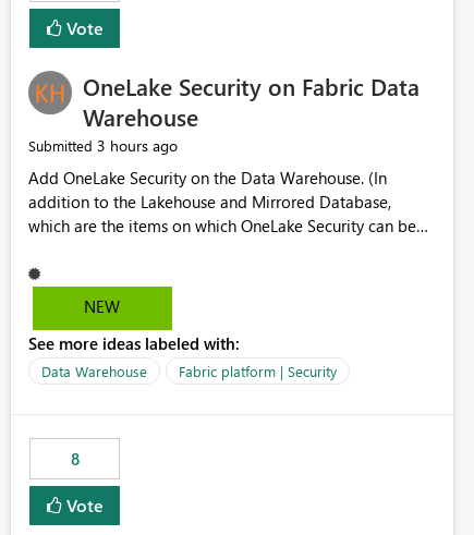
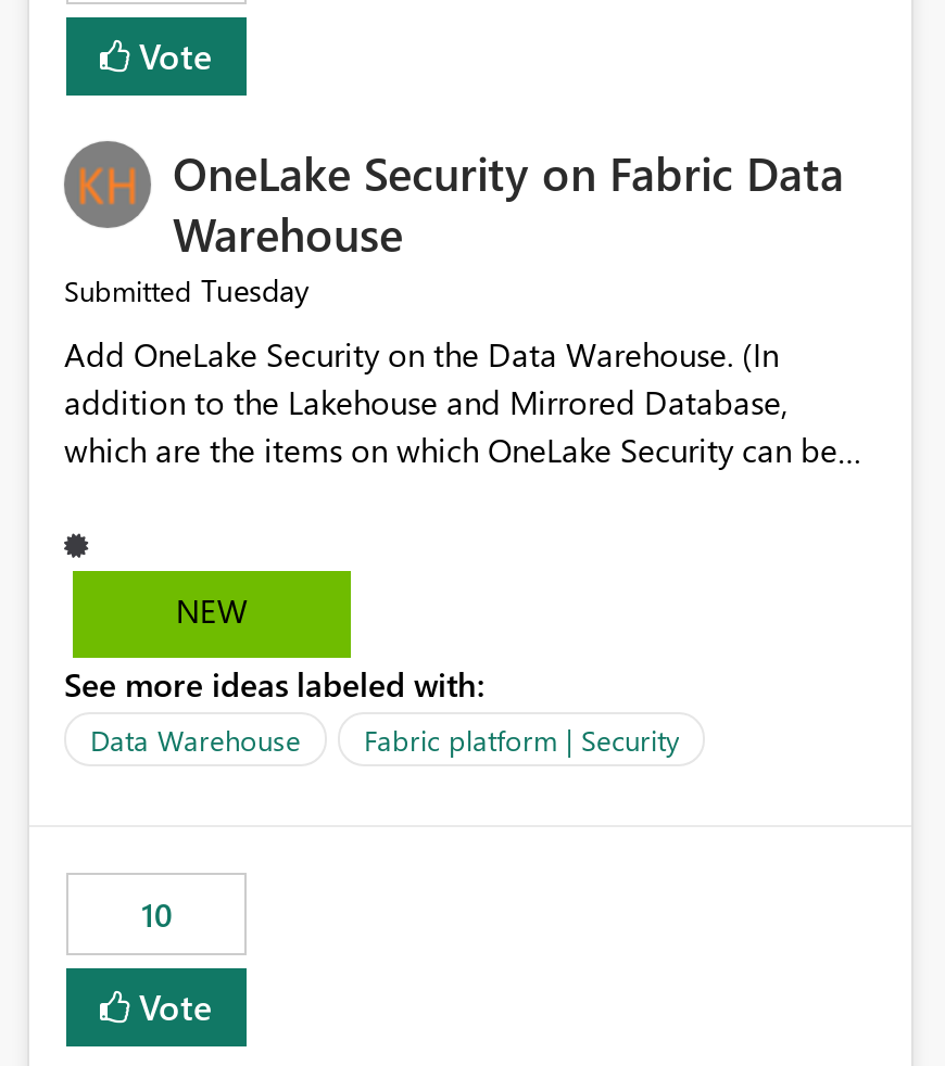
[28,136,178,156] Submitted 3 hours ago -> [64,270,310,311] Submitted Tuesday
[70,448,79,470] 8 -> [141,893,172,937] 10

